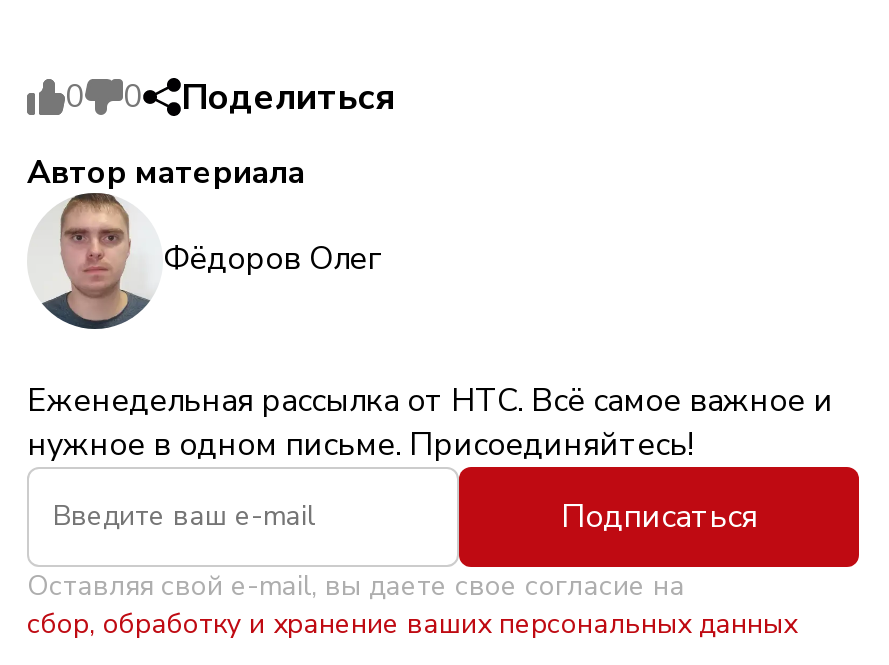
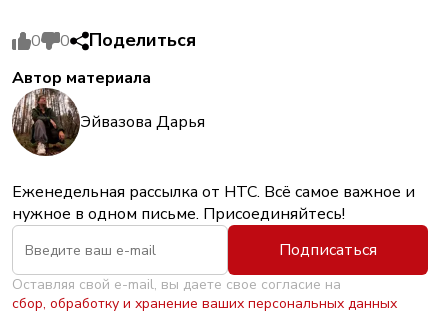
[29,200,381,330] [image] | Фёдоров Олег -> [12,92,205,157] [image] | Эйвазова Дарья

